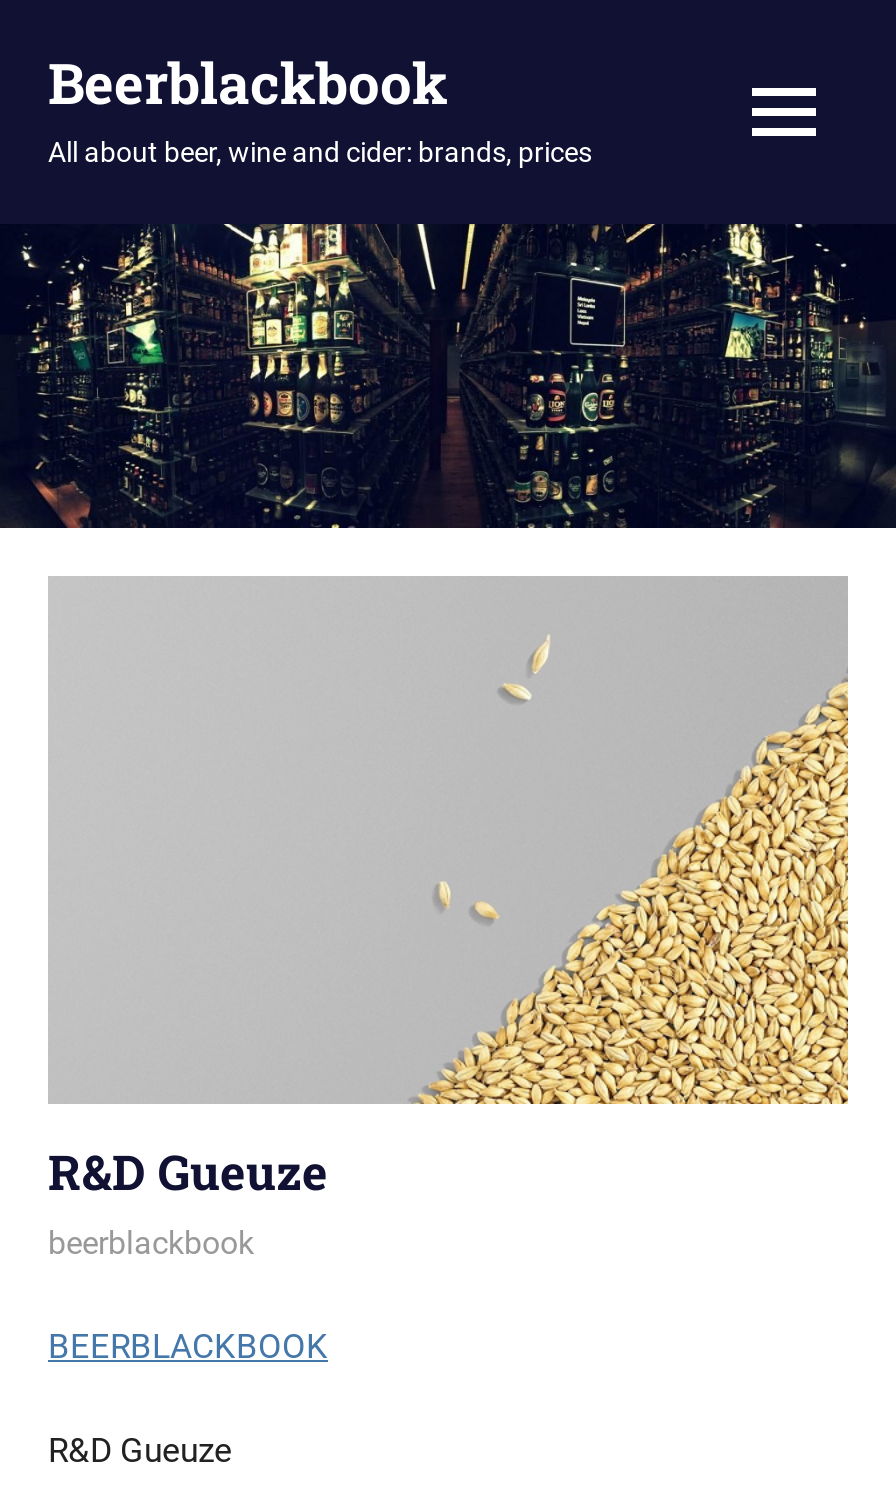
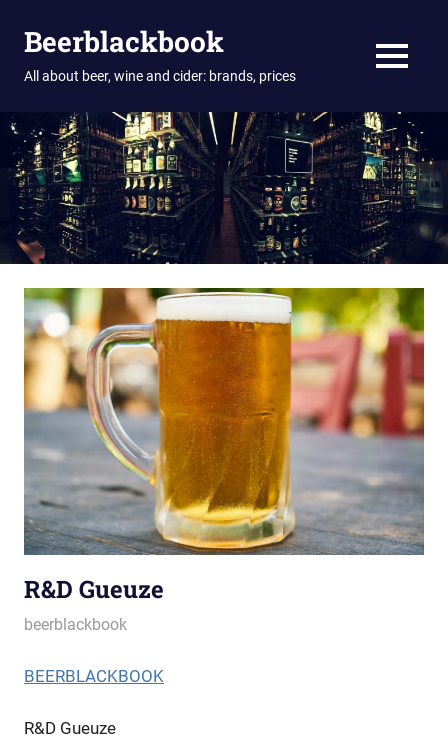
[50,576,850,1106] [image] -> [24,287,425,556] [image]

